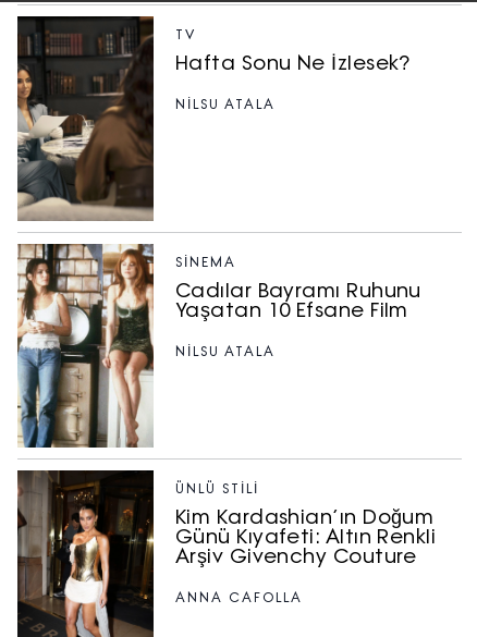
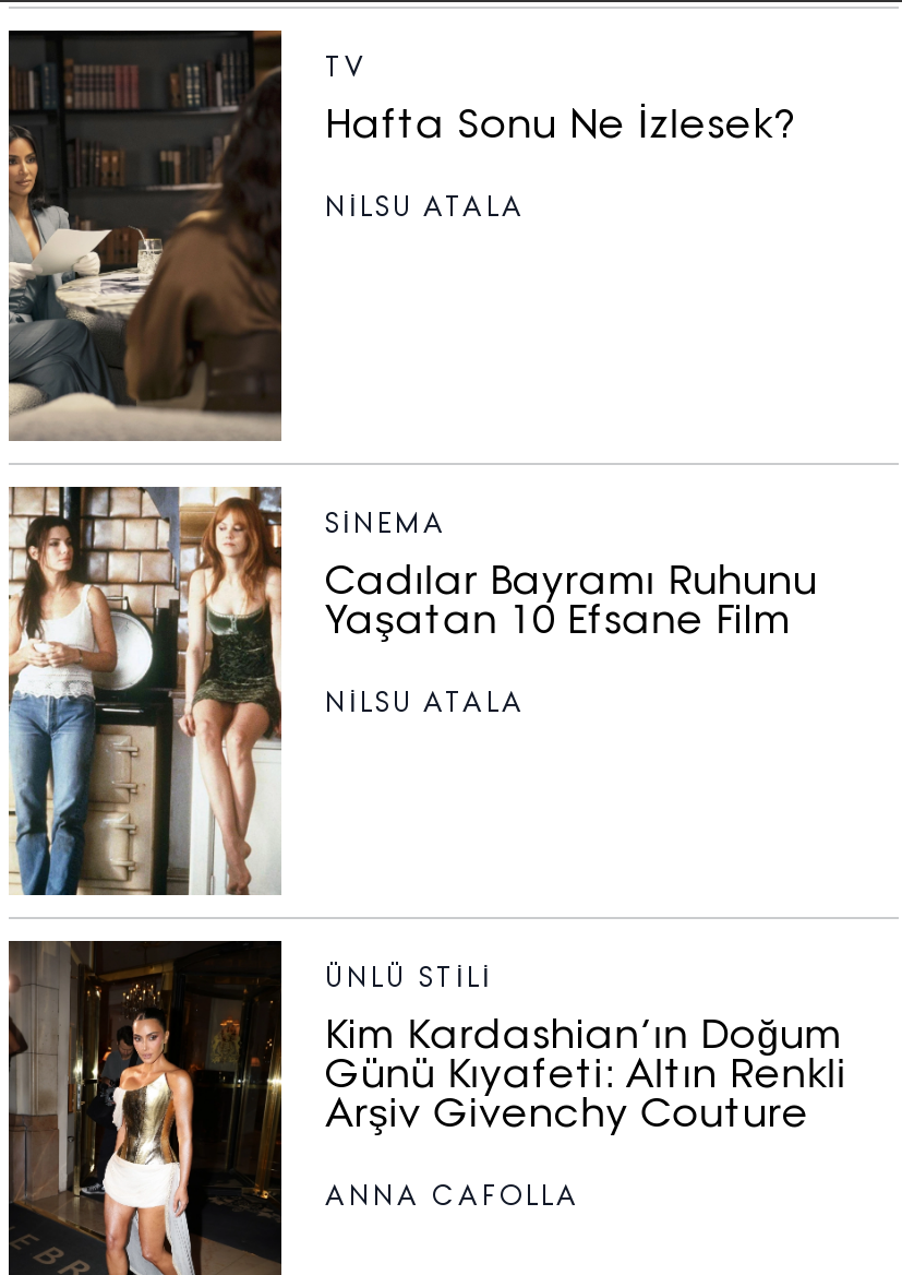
[175,100,276,113] NİLSU ATALA -> [325,198,526,224] NILSU ATALA
[175,346,276,359] NİLSU ATALA -> [325,691,526,717] NILSU ATALA

